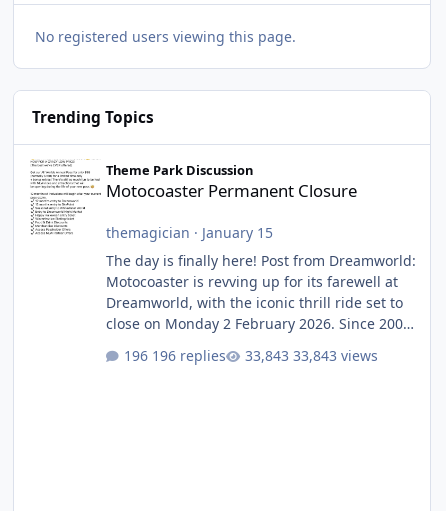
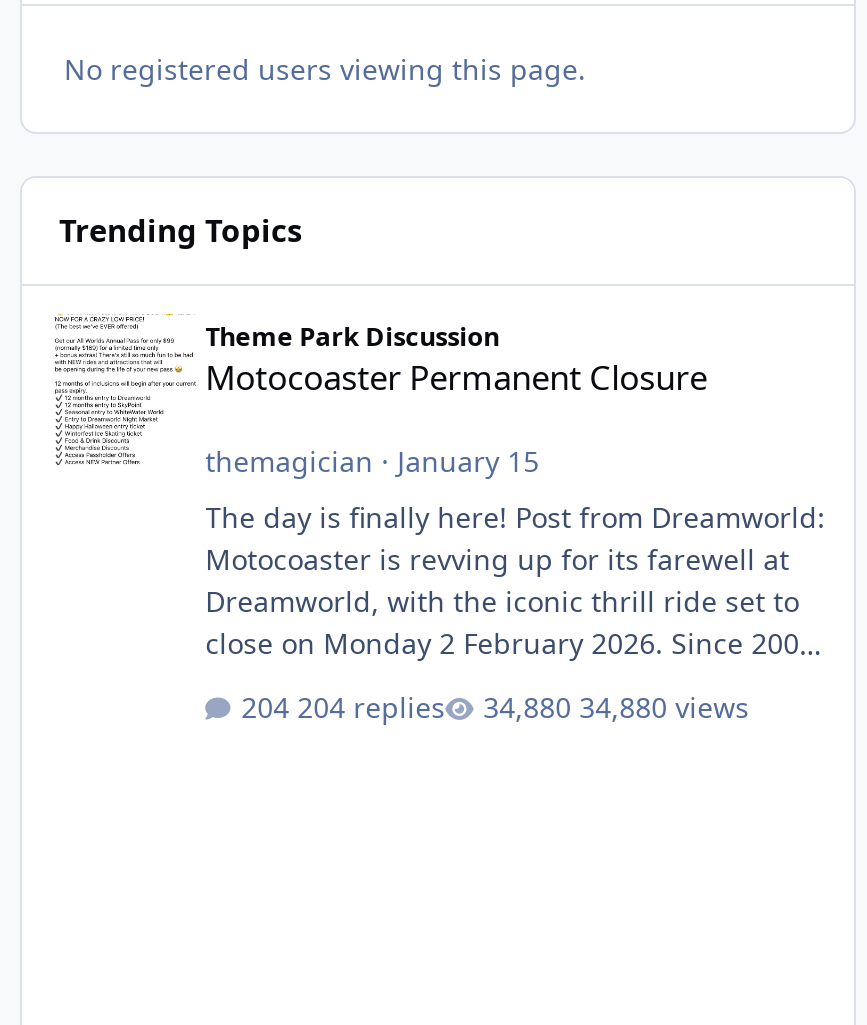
[152,346,226,365] 196 replies -> [297,688,445,726] 204 replies
[293,346,378,365] 33,843 views -> [579,688,749,726] 34,880 views

